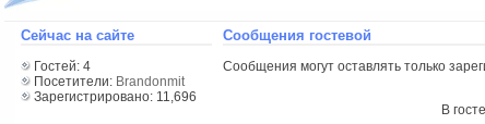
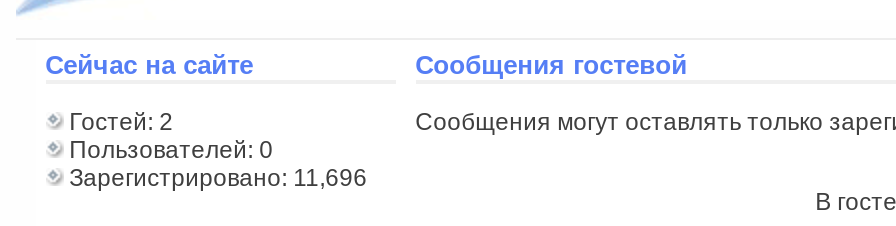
[30,59,184,89] Гостей: 4 | Посетители: Brandonmit -> [63,108,273,164] Гостей: 2 | Пользователей: 0

